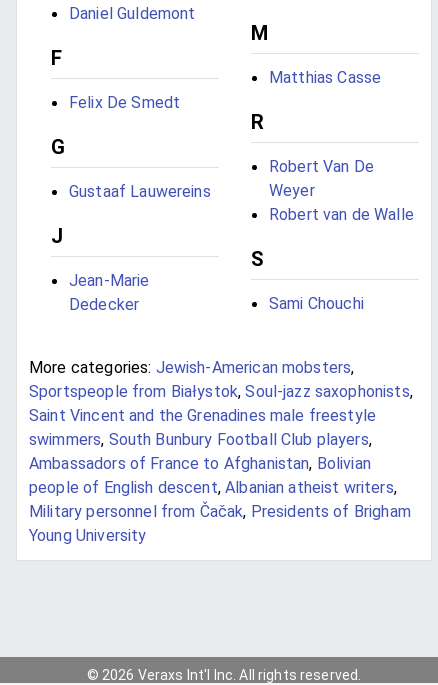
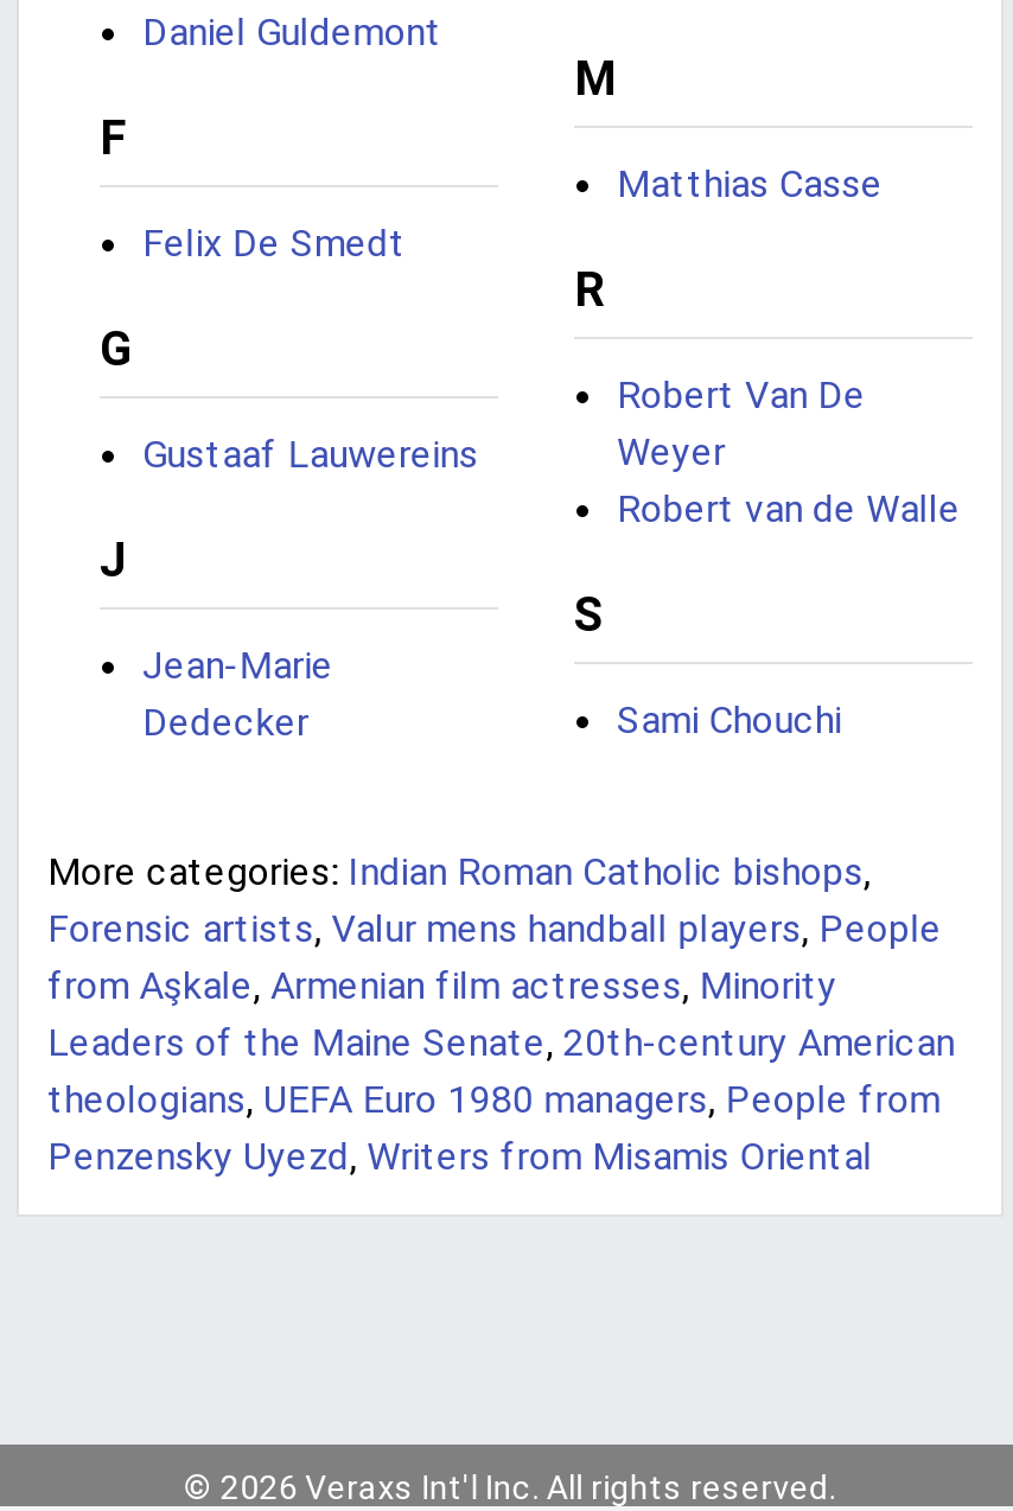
[29,358,413,545] More categories: Jewish-American mobsters, | Sportspeople from Białystok, Soul-jazz saxophonists, | Saint Vincent and the Grenadines male freestyle | swimmers, South Bunbury Football Club players, | Ambassadors of France to Afghanistan, Bolivian | people of English descent, Albanian atheist writers, | Military personnel from Čačak, Presidents of Brigham | Young University -> [47,850,955,1179] More categories: Indian Roman Catholic bishops, | Forensic artists, Valur mens handball players, People | from Aşkale, Armenian film actresses, Minority | Leaders of the Maine Senate, 20th-century American | theologians, UEFA Euro 1980 managers, People from | Penzensky Uyezd, Writers from Misamis Oriental

